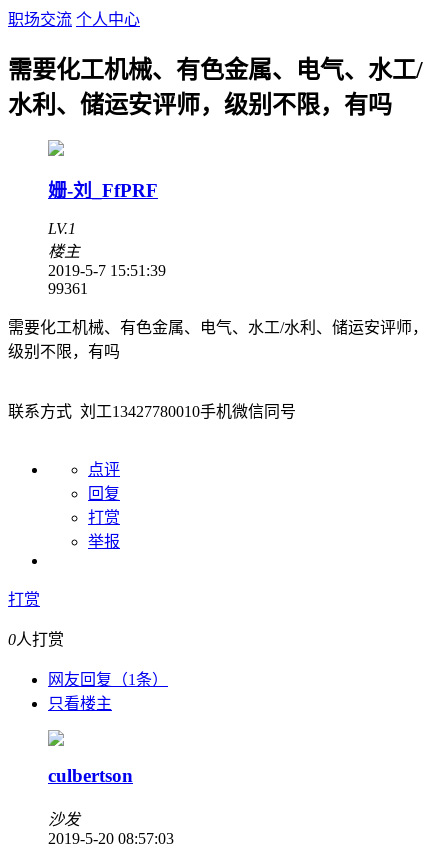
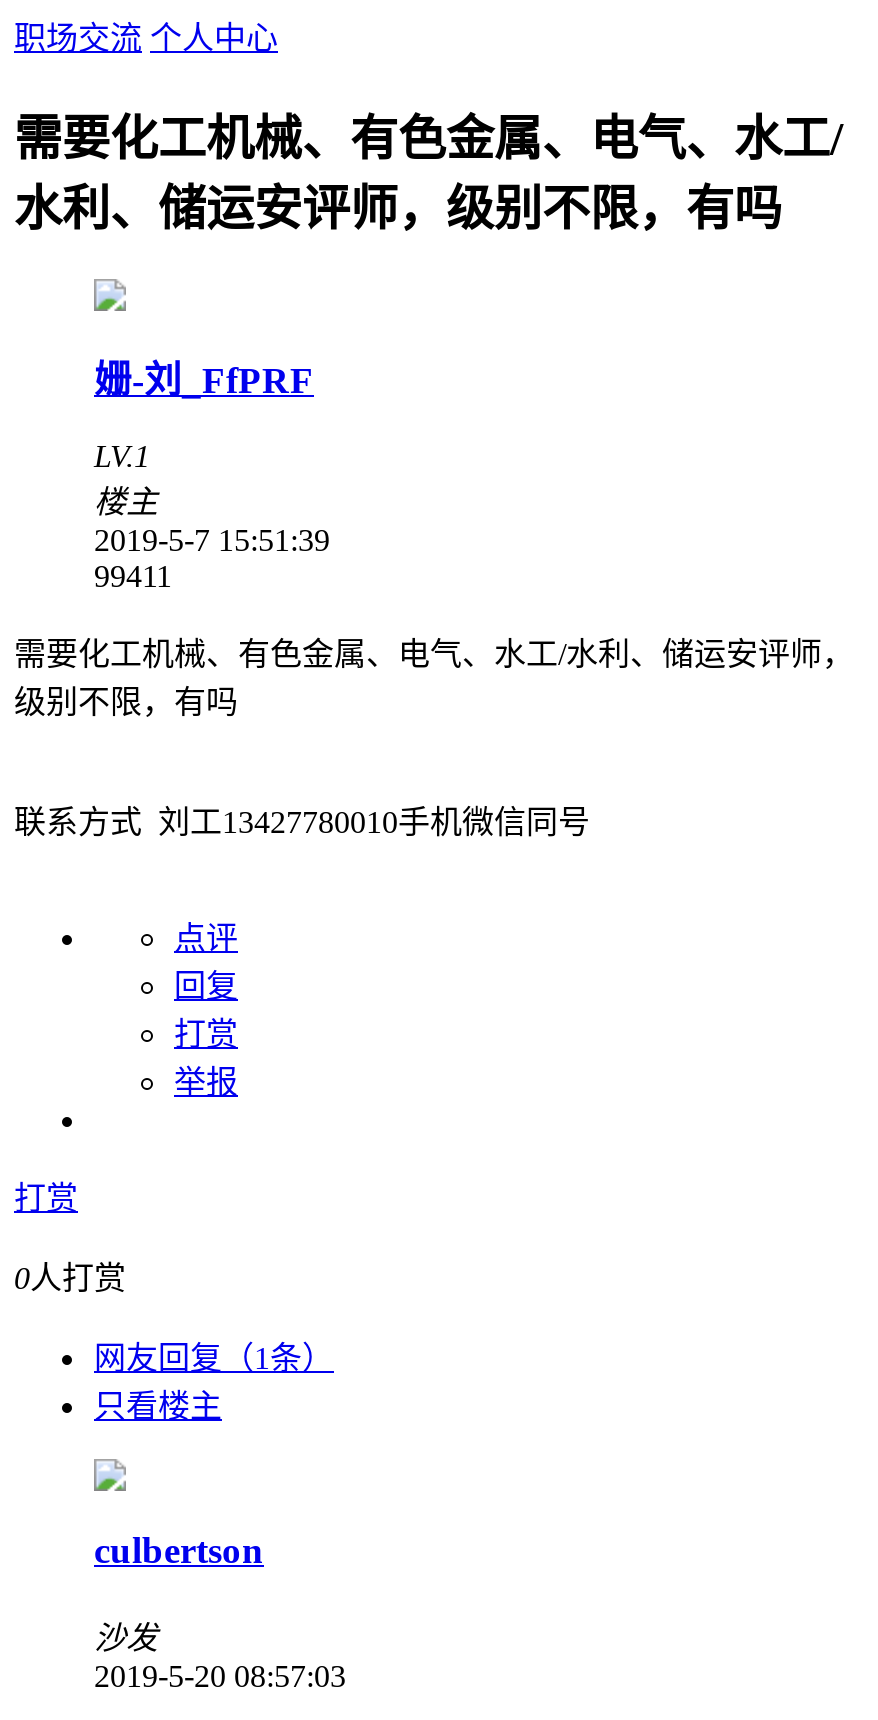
[48,280,88,297] 9936 1 -> [94,559,172,593] 9941 1

